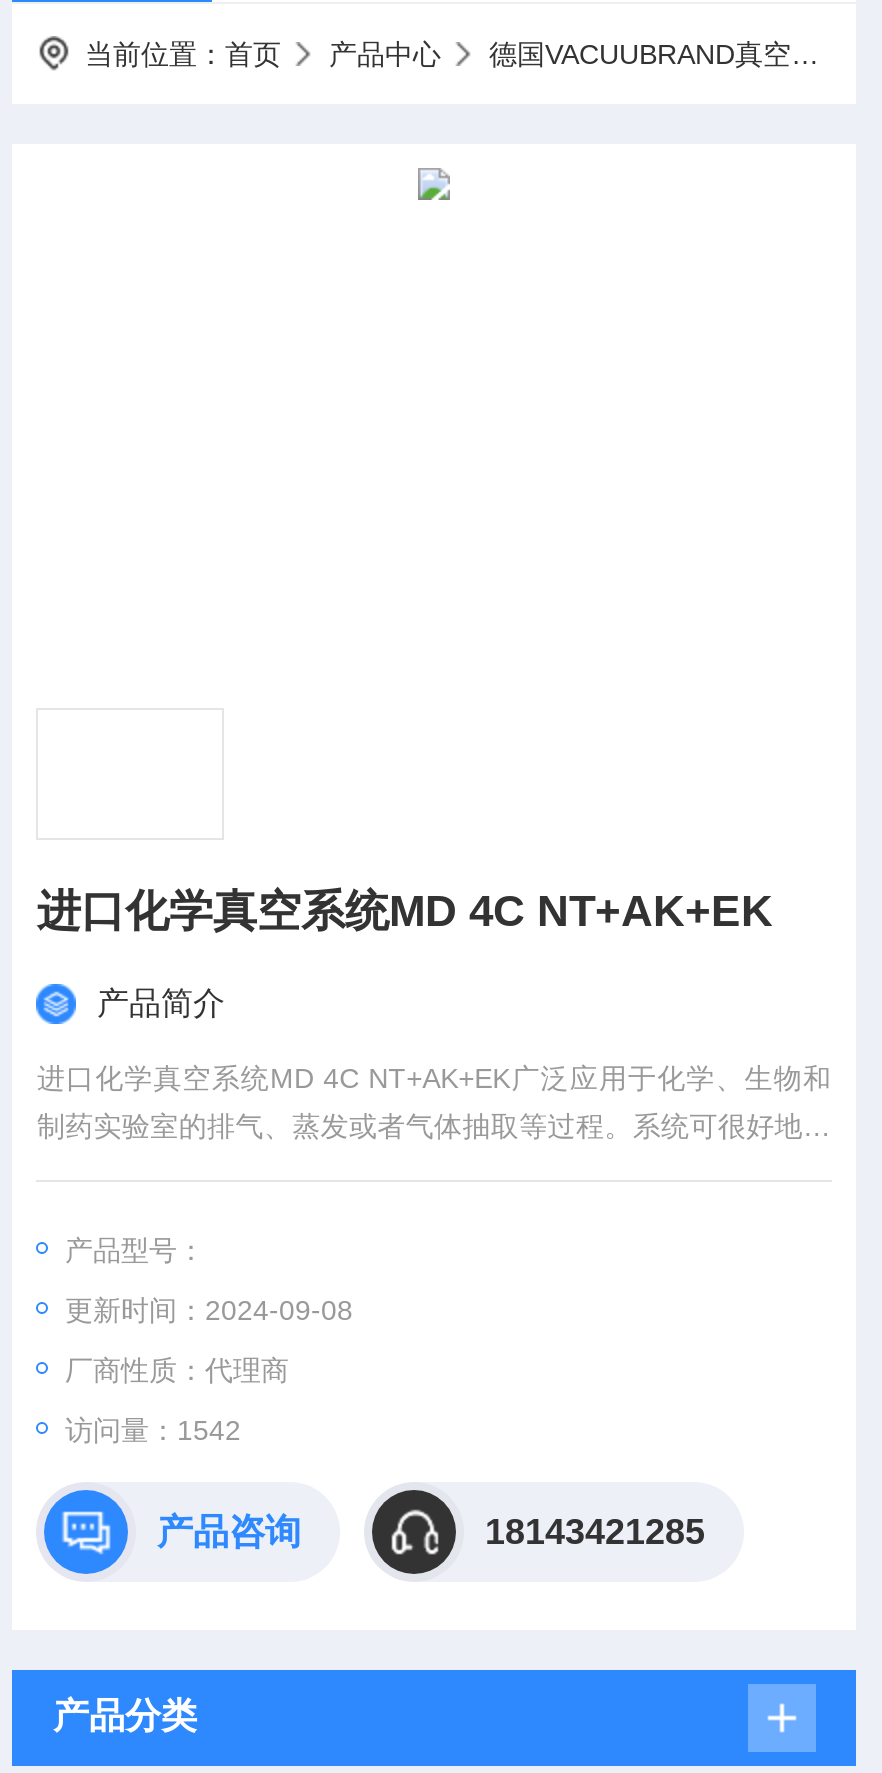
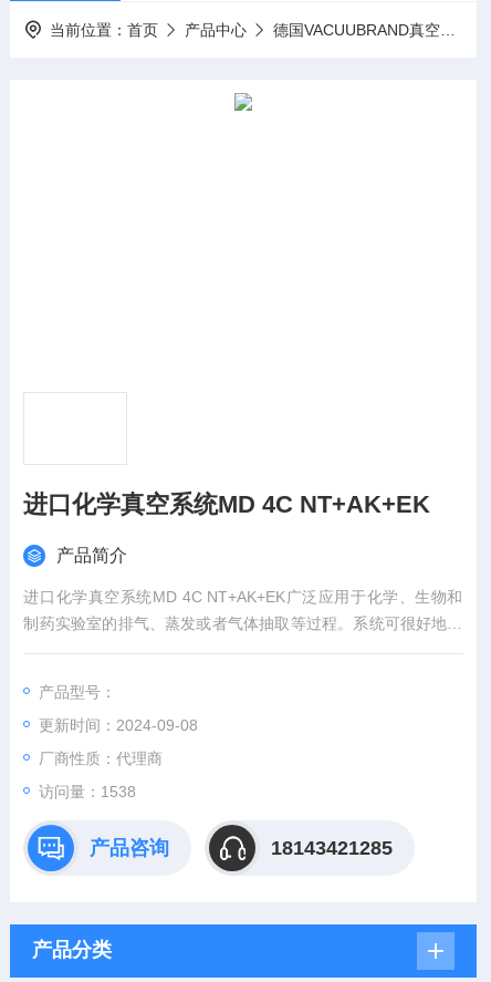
[65,1414,241,1446] 访问量：1542 -> [39,783,136,800] 访问量：1538

